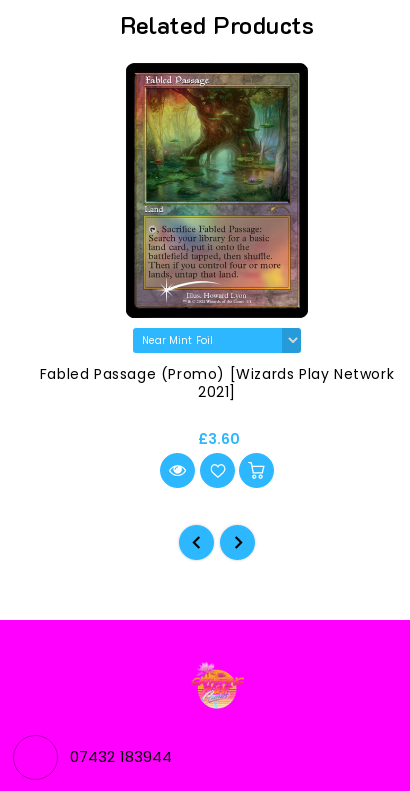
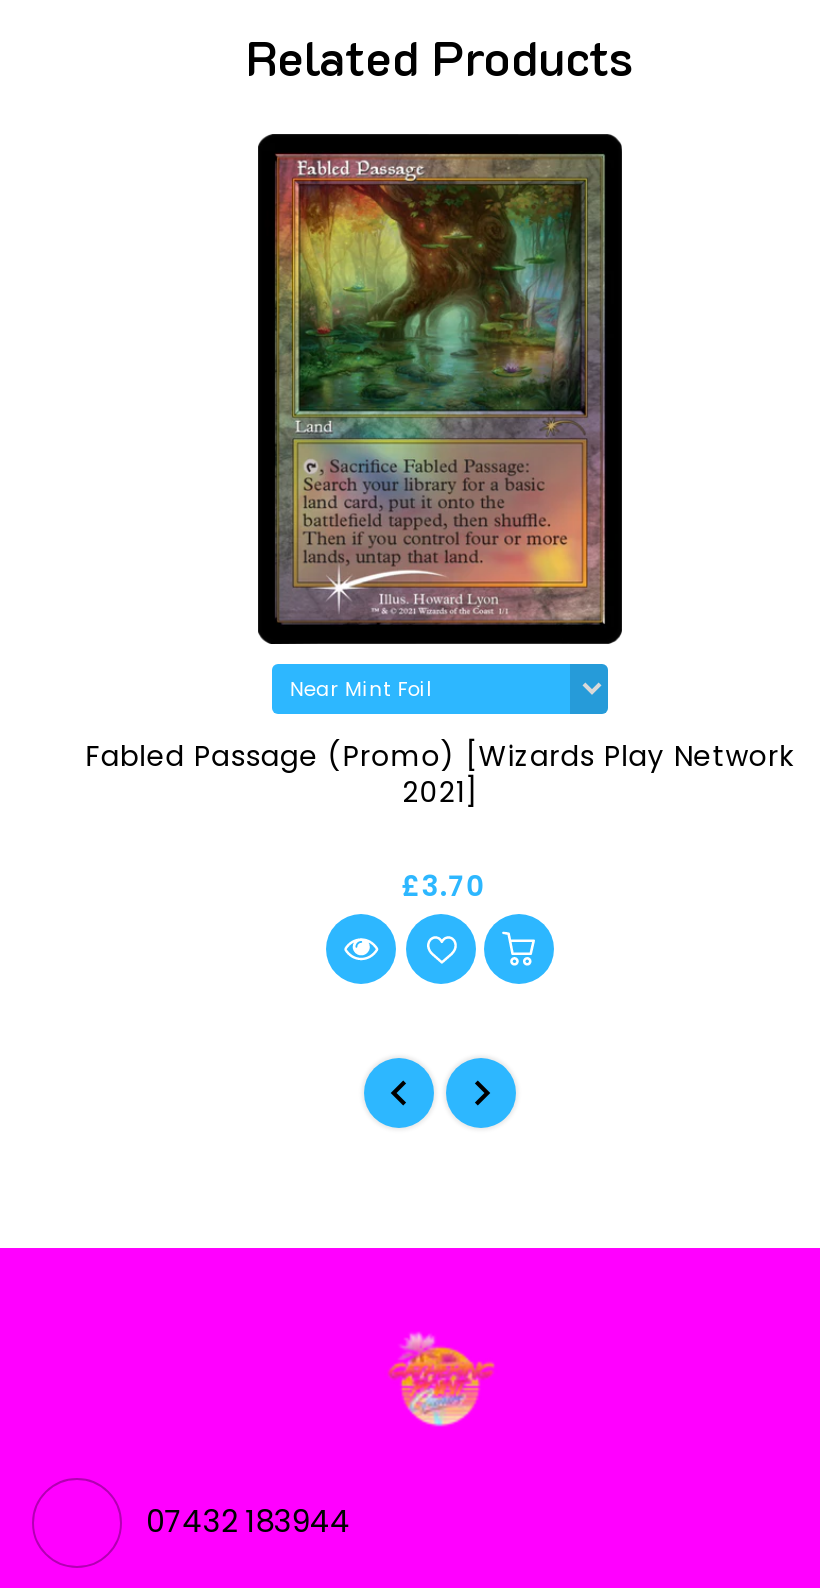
[198,429,240,449] £3.60 -> [402,866,487,906] £3.70

